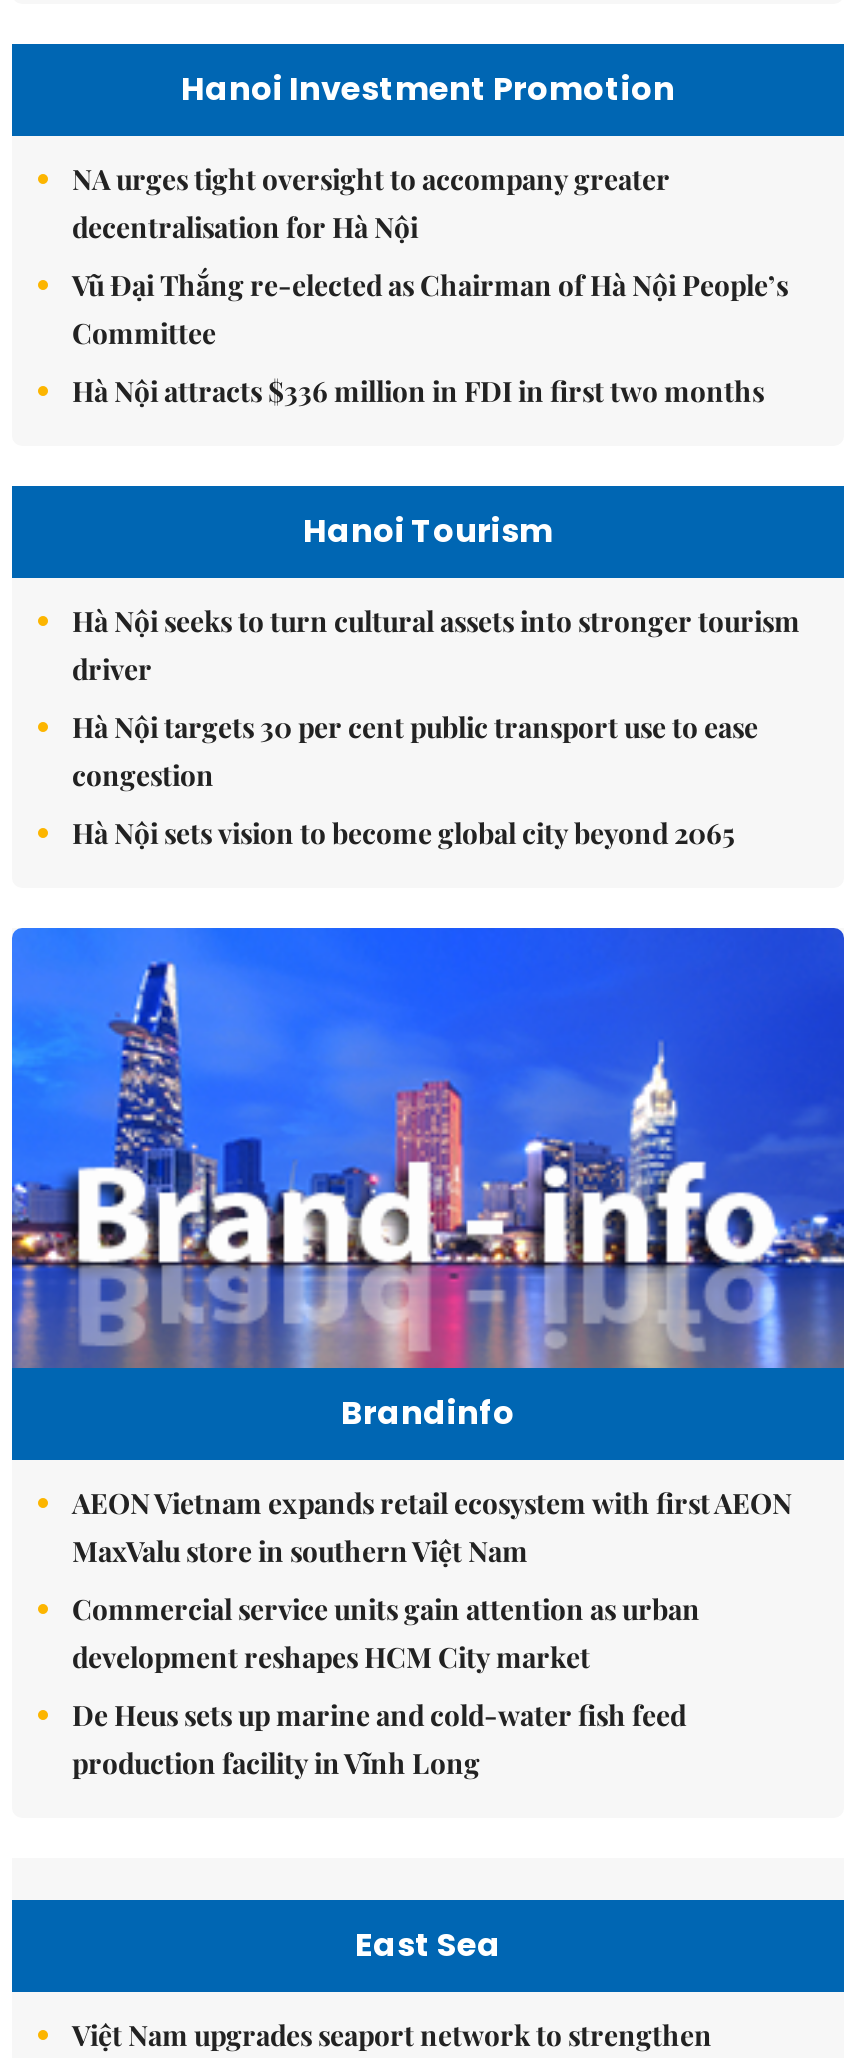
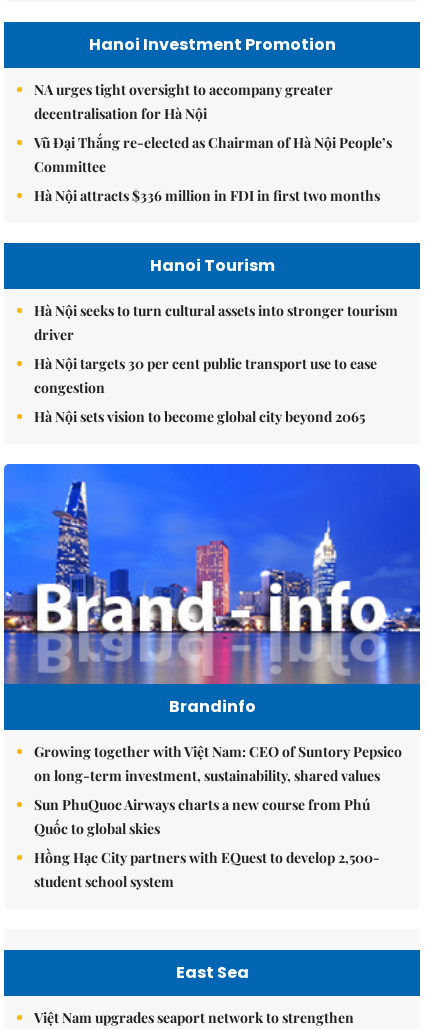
[72,1483,792,1569] AEON Vietnam expands retail ecosystem with first AEON | MaxValu store in southern Việt Nam -> [34,741,402,784] Growing together with Việt Nam: CEO of Suntory Pepsico | on long-term investment, sustainability, shared values
[72,1589,700,1675] Commercial service units gain attention as urban | development reshapes HCM City market -> [34,794,370,837] Sun PhuQuoc Airways charts a new course from Phú | Quốc to global skies
[72,1695,686,1781] De Heus sets up marine and cold-water fish feed | production facility in Vĩnh Long -> [34,847,380,890] Hồng Hạc City partners with EQuest to develop 2,500- | student school system

